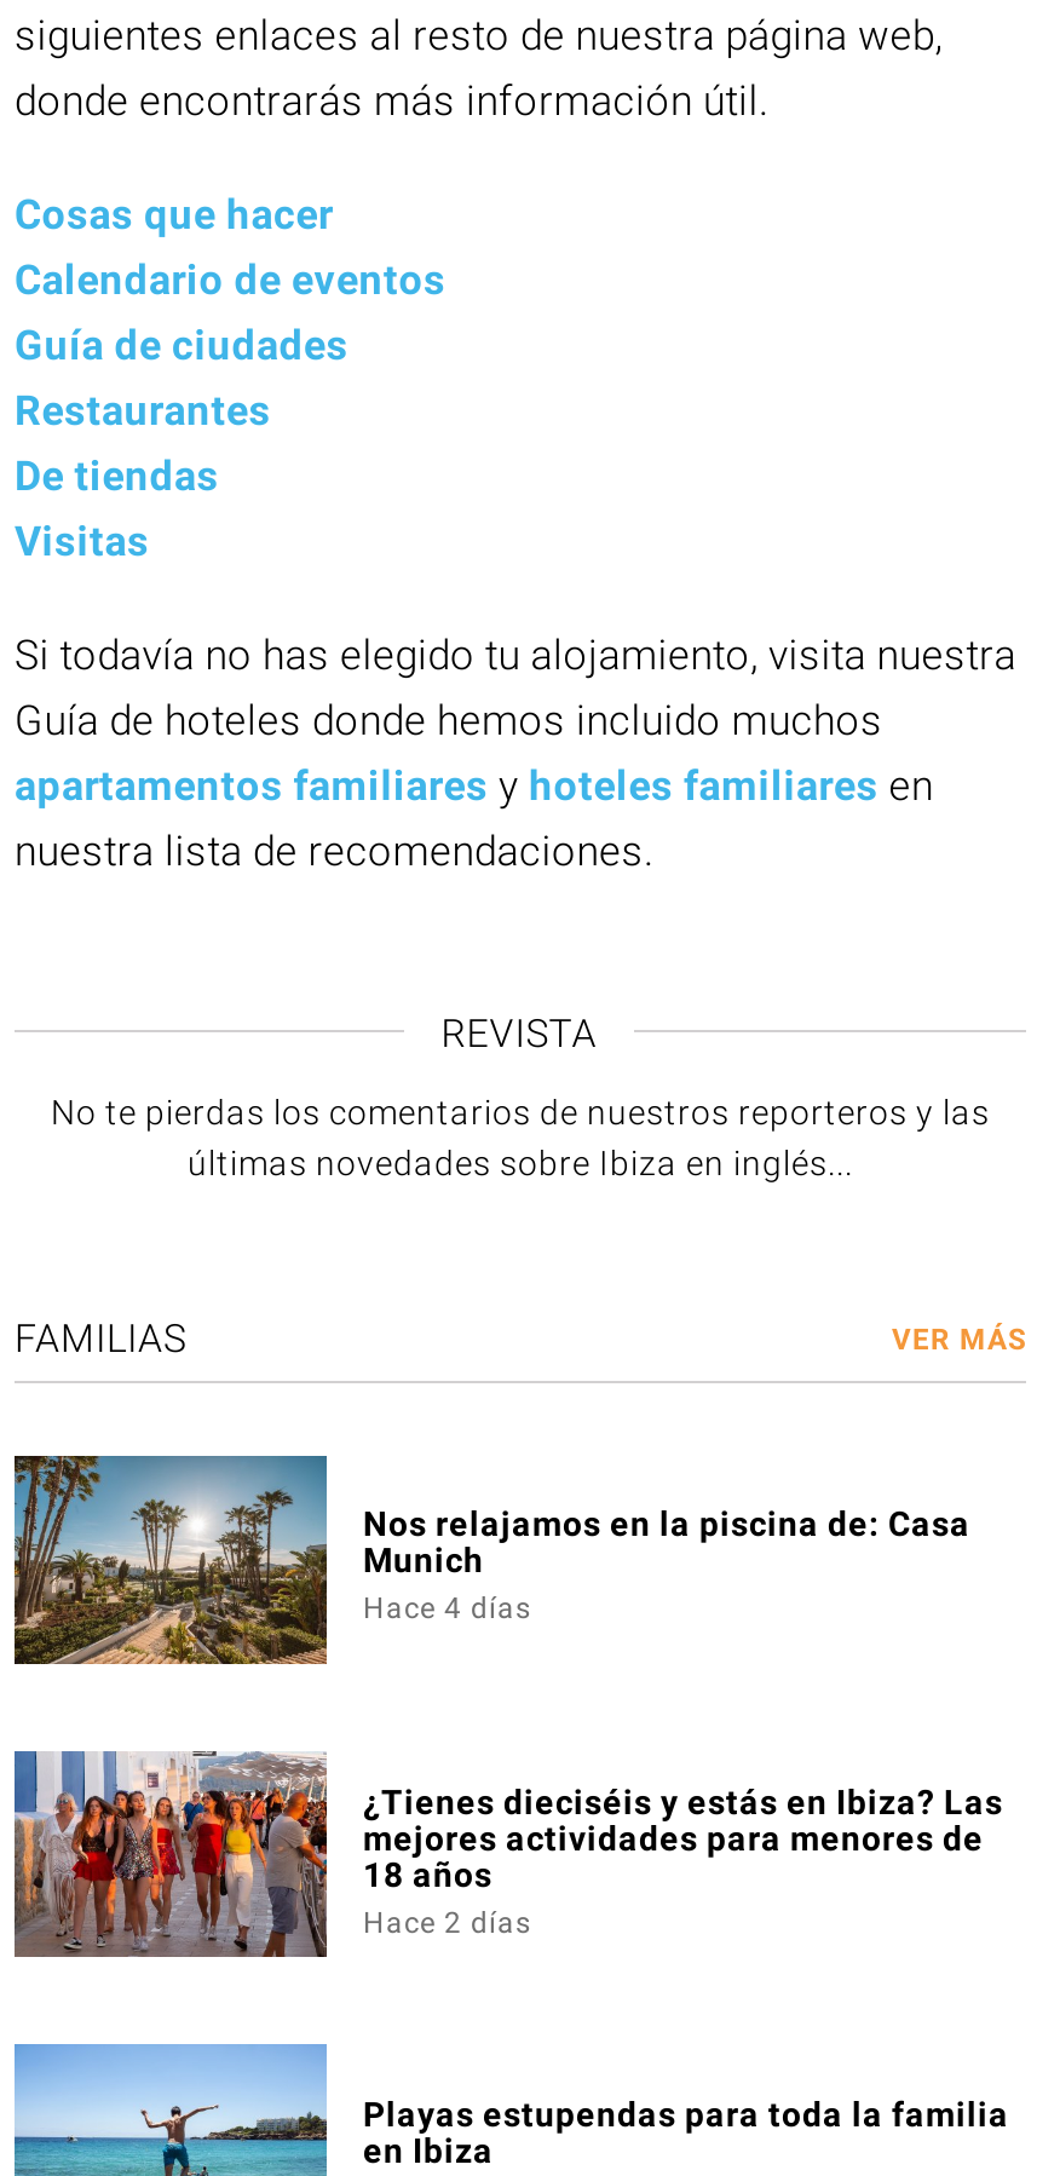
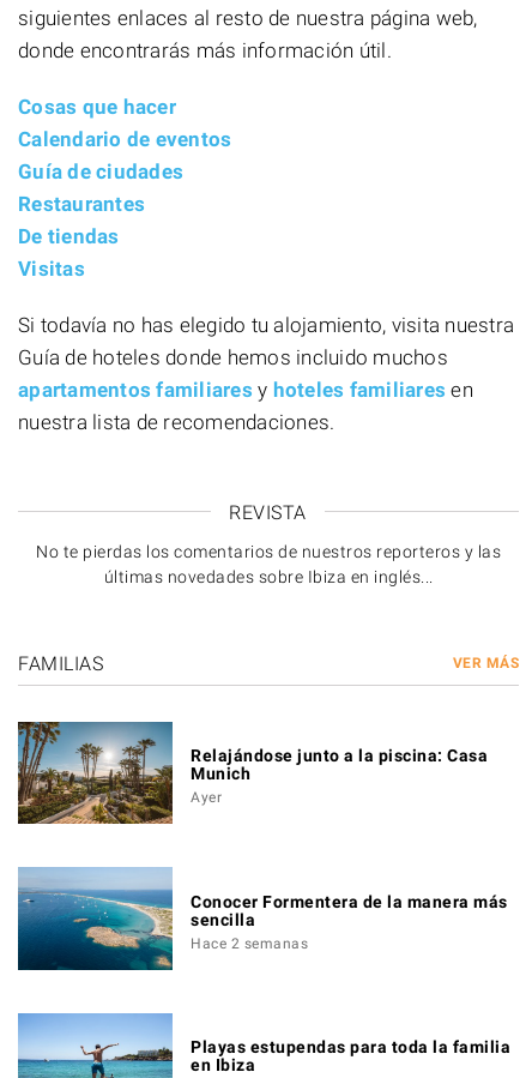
[363,1505,970,1544] Nos relajamos en la piscina de: Casa -> [191,746,488,765] Relajándose junto a la piscina: Casa
[363,1592,531,1626] Hace 4 días -> [191,789,222,806] Ayer
[12,1750,1003,1961] [image] | ¿Tienes dieciséis y estás en Ibiza? Las | mejores actividades para menores de | 18 años | Hace 2 días -> [17,867,507,971] [image] | Conocer Formentera de la manera más | sencilla | Hace 2 semanas

